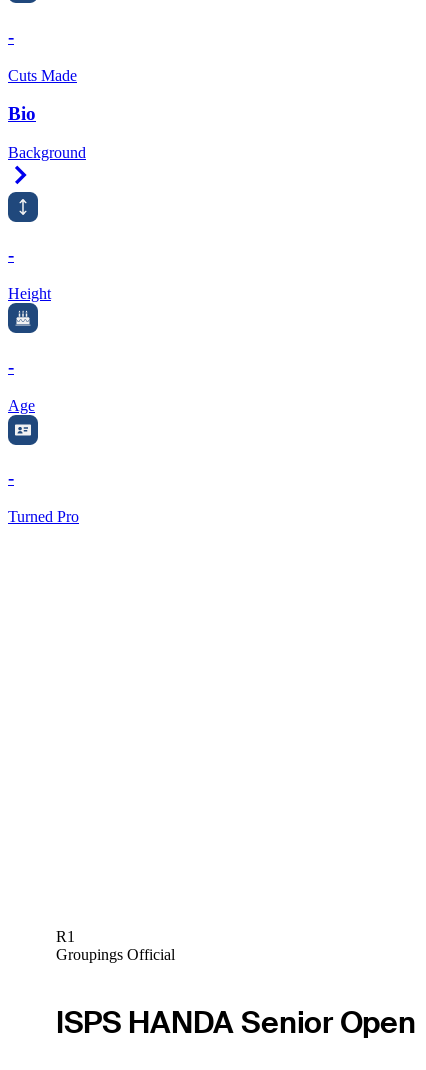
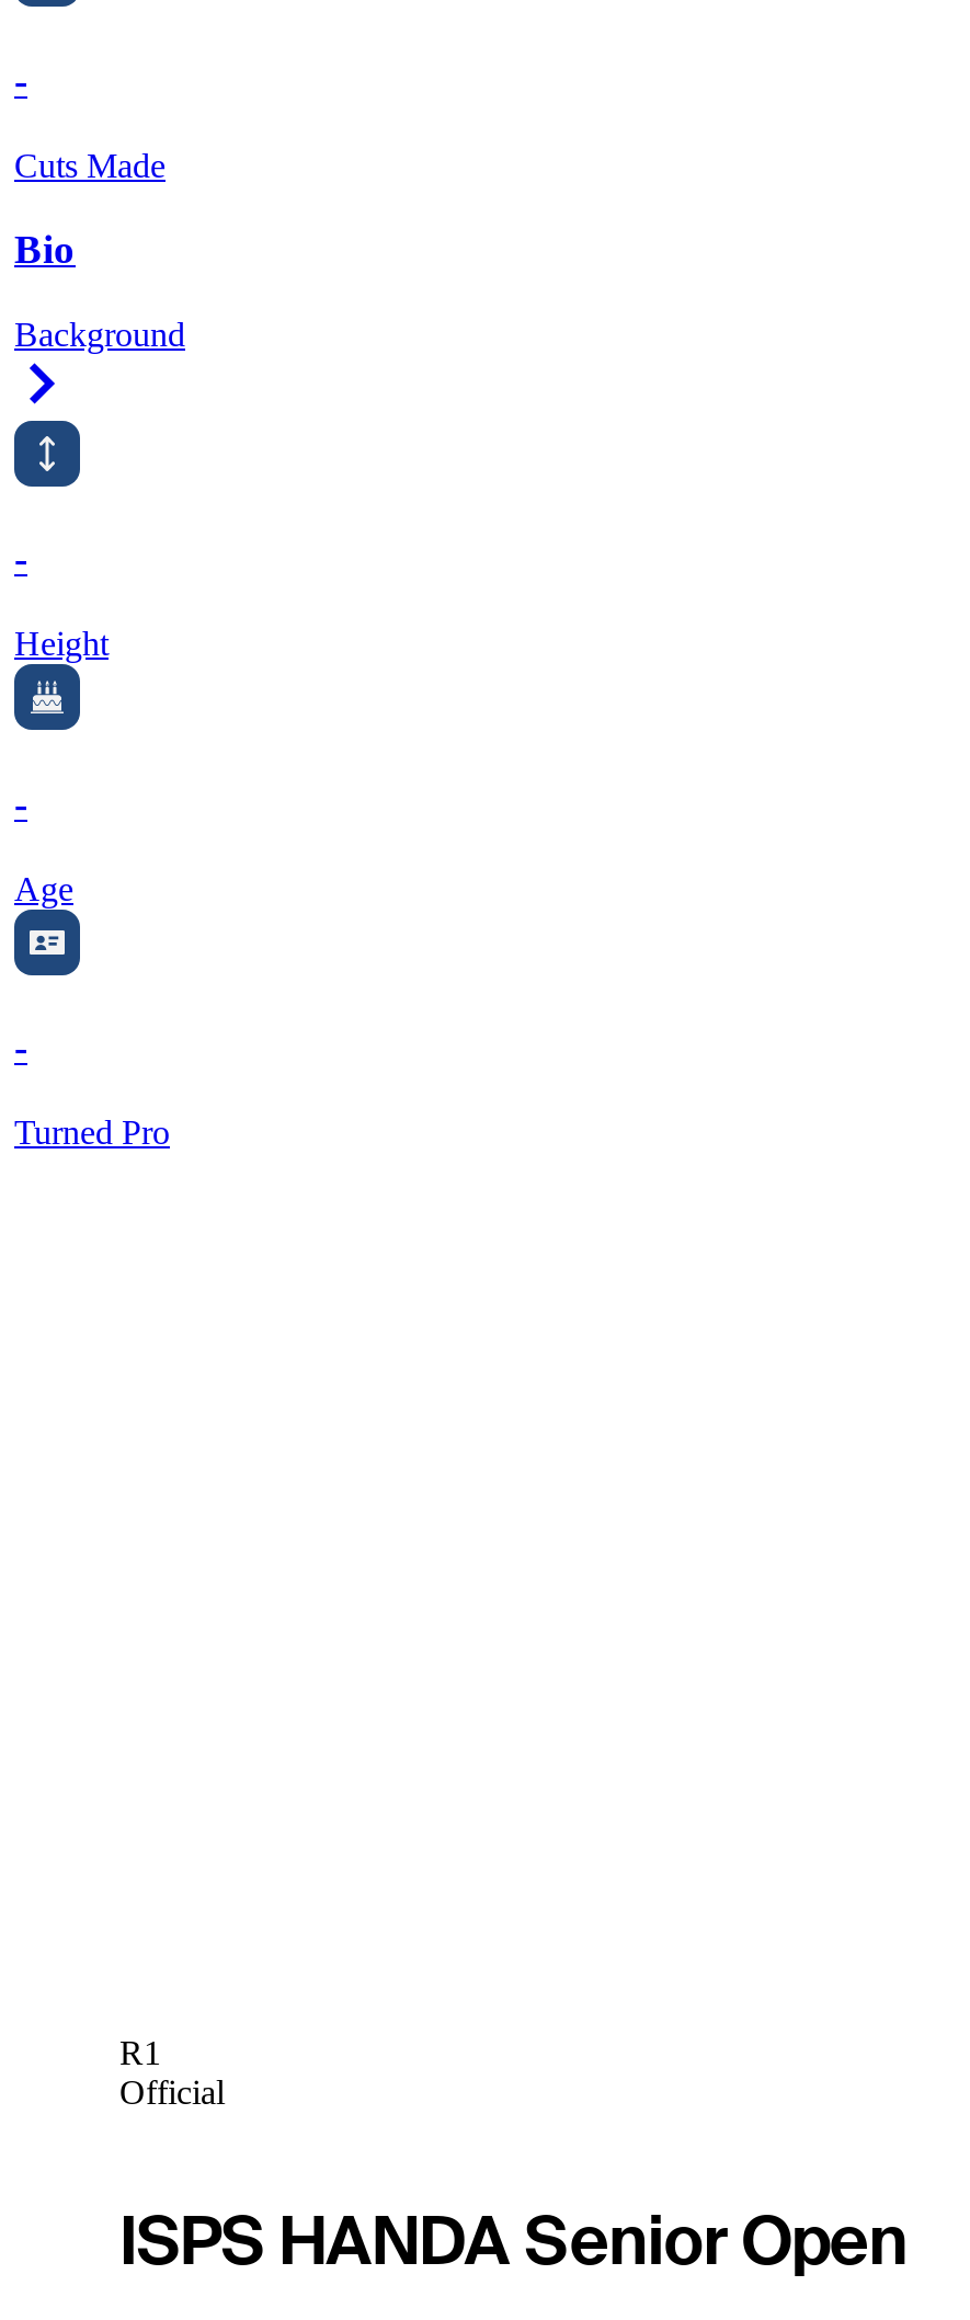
[56,946,175,963] Groupings Official -> [119,2074,225,2112] Official

